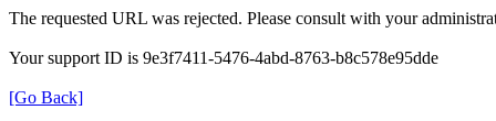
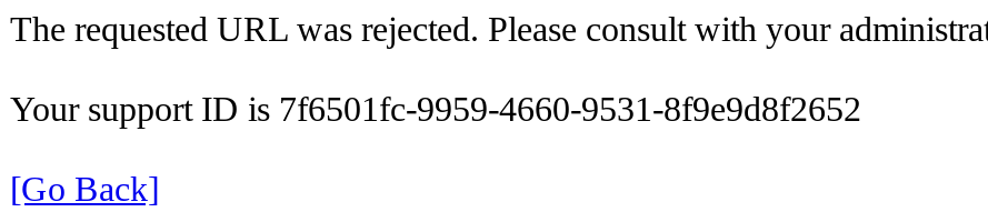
[9,48,438,67] Your support ID is 9e3f7411-5476-4abd-8763-b8c578e95dde -> [10,90,861,128] Your support ID is 7f6501fc-9959-4660-9531-8f9e9d8f2652

